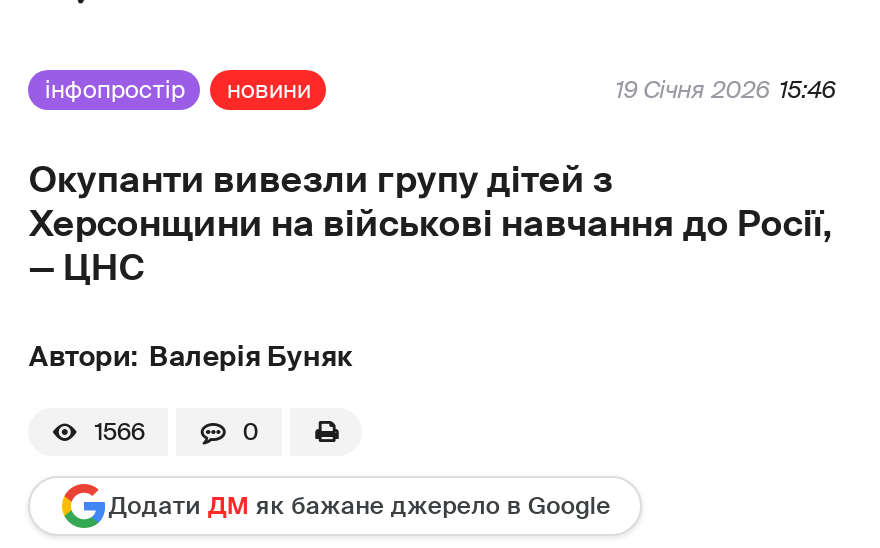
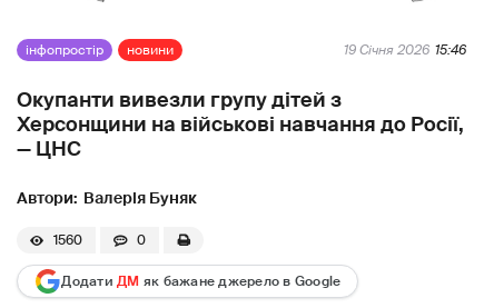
[95,416,145,448] 1566 -> [54,231,83,249] 1560

